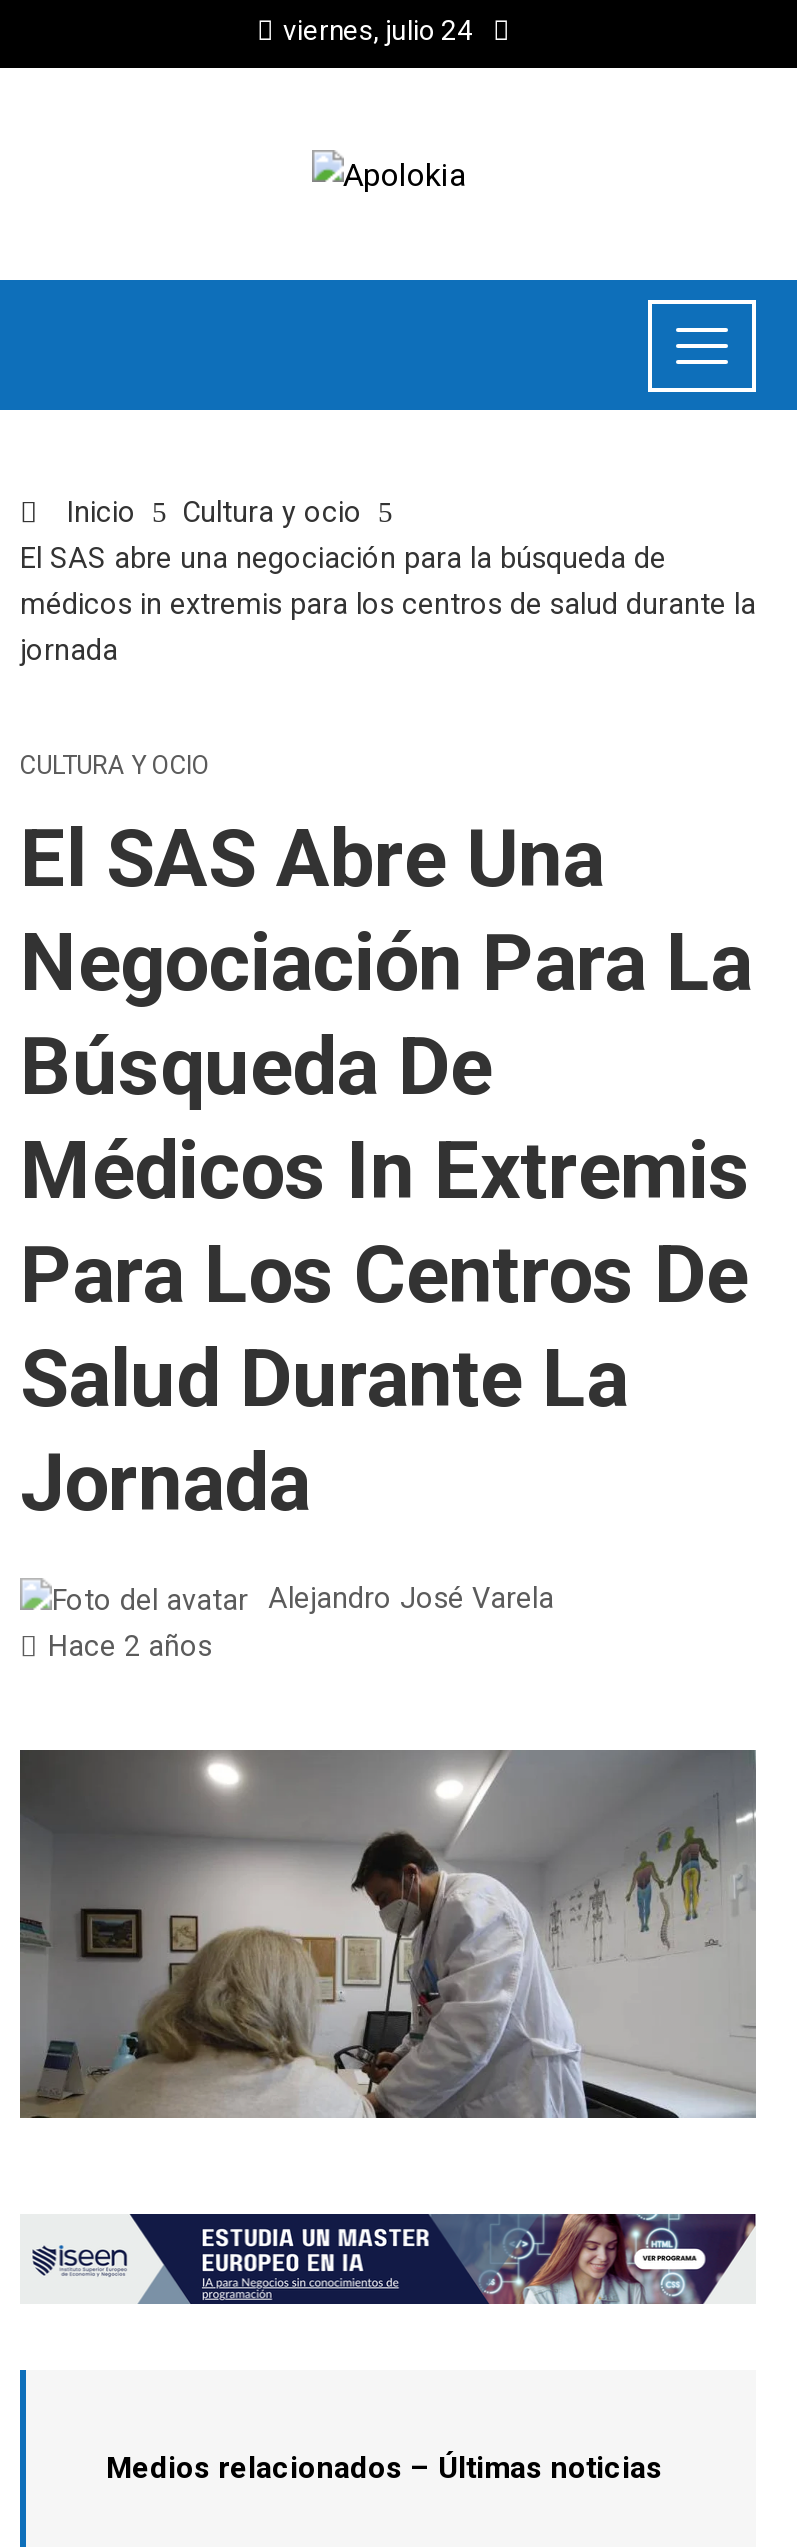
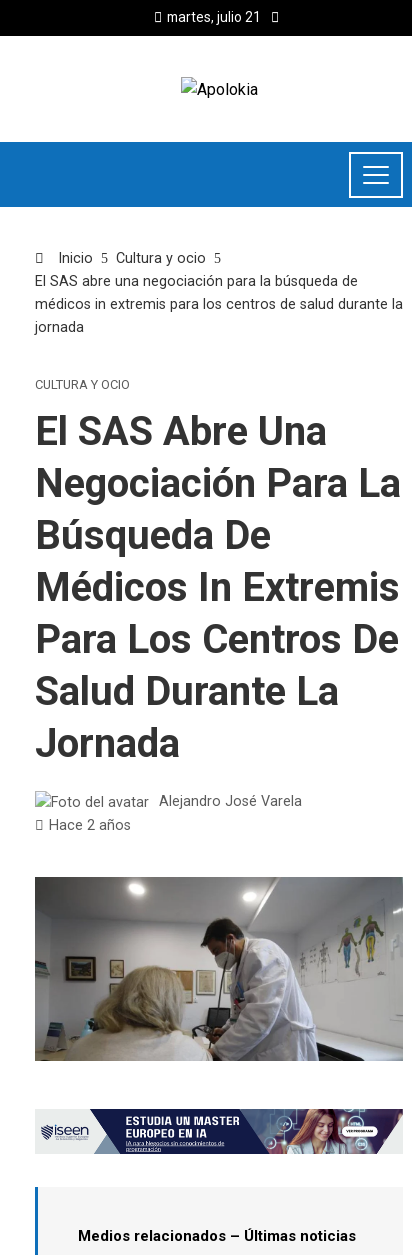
[283,14,473,46] viernes, julio 24 -> [167,9,261,25] martes, julio 21

